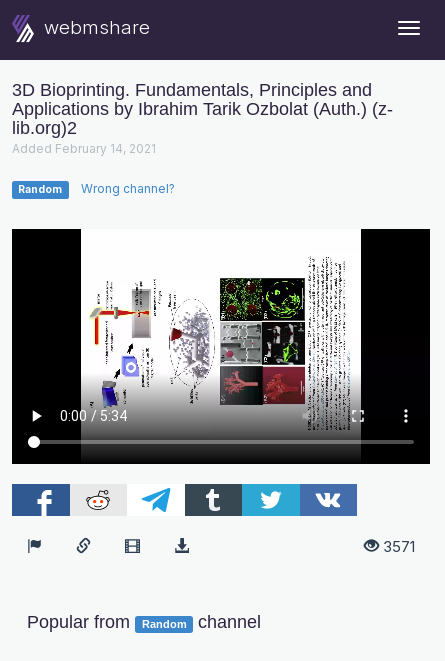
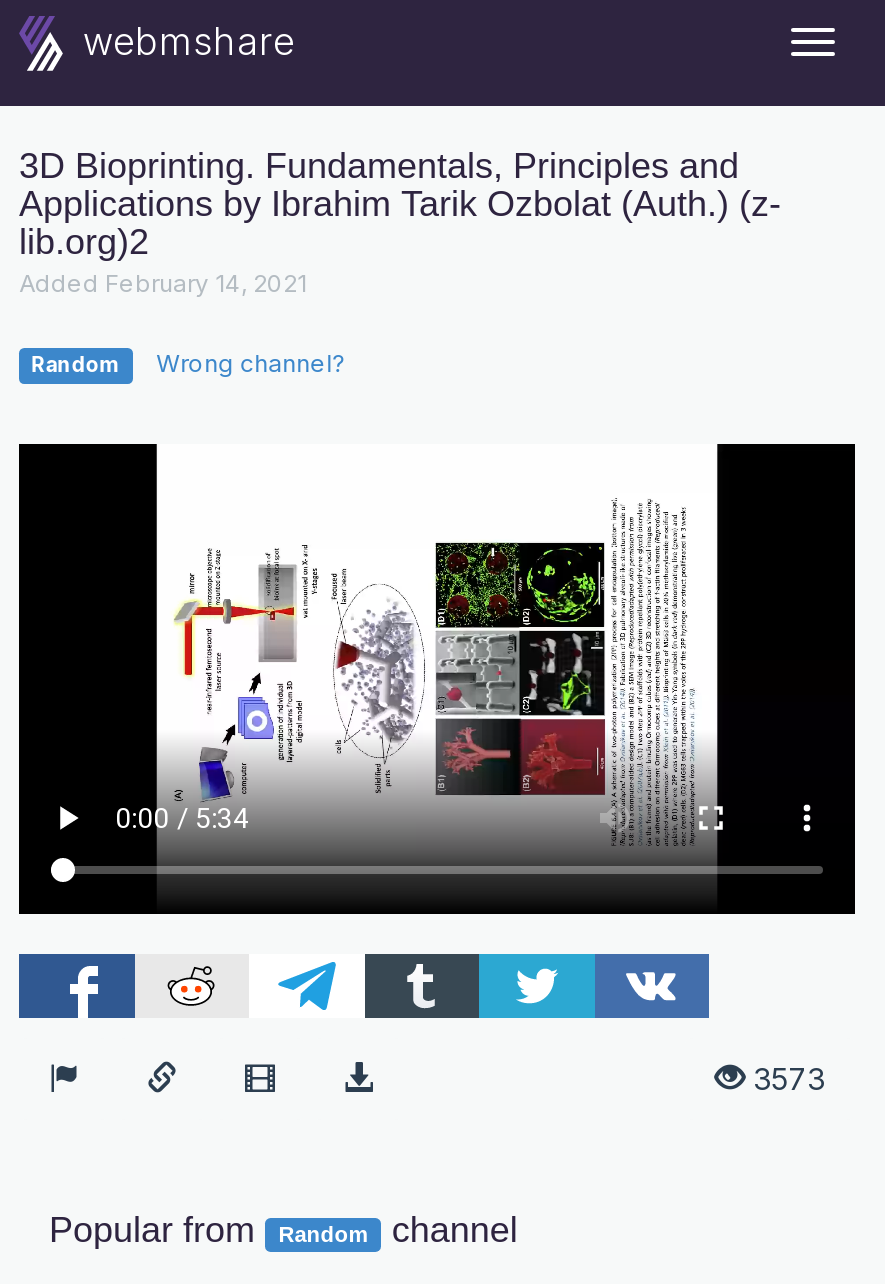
[379,537,415,556] 3571 -> [745,1059,825,1097] 3573

